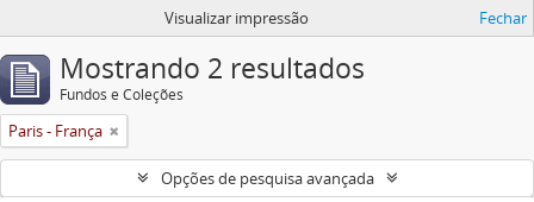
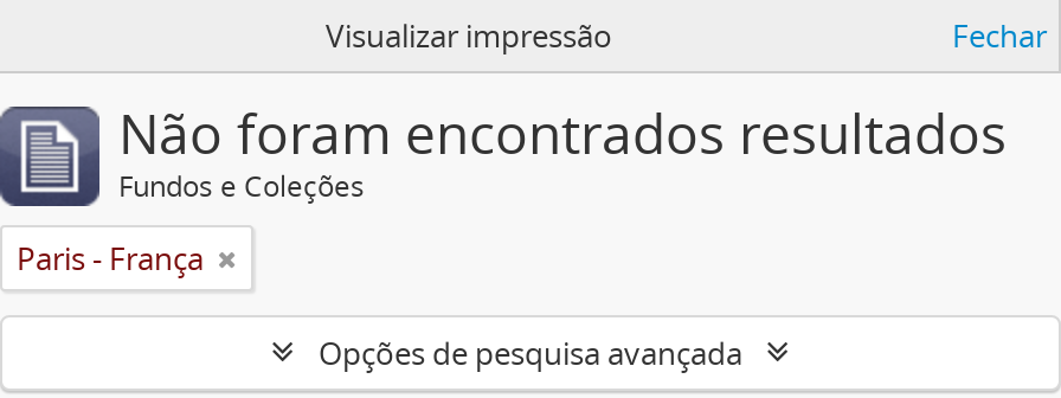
[60,50,365,87] Mostrando 2 resultados -> [118,97,1007,171] Não foram encontrados resultados

